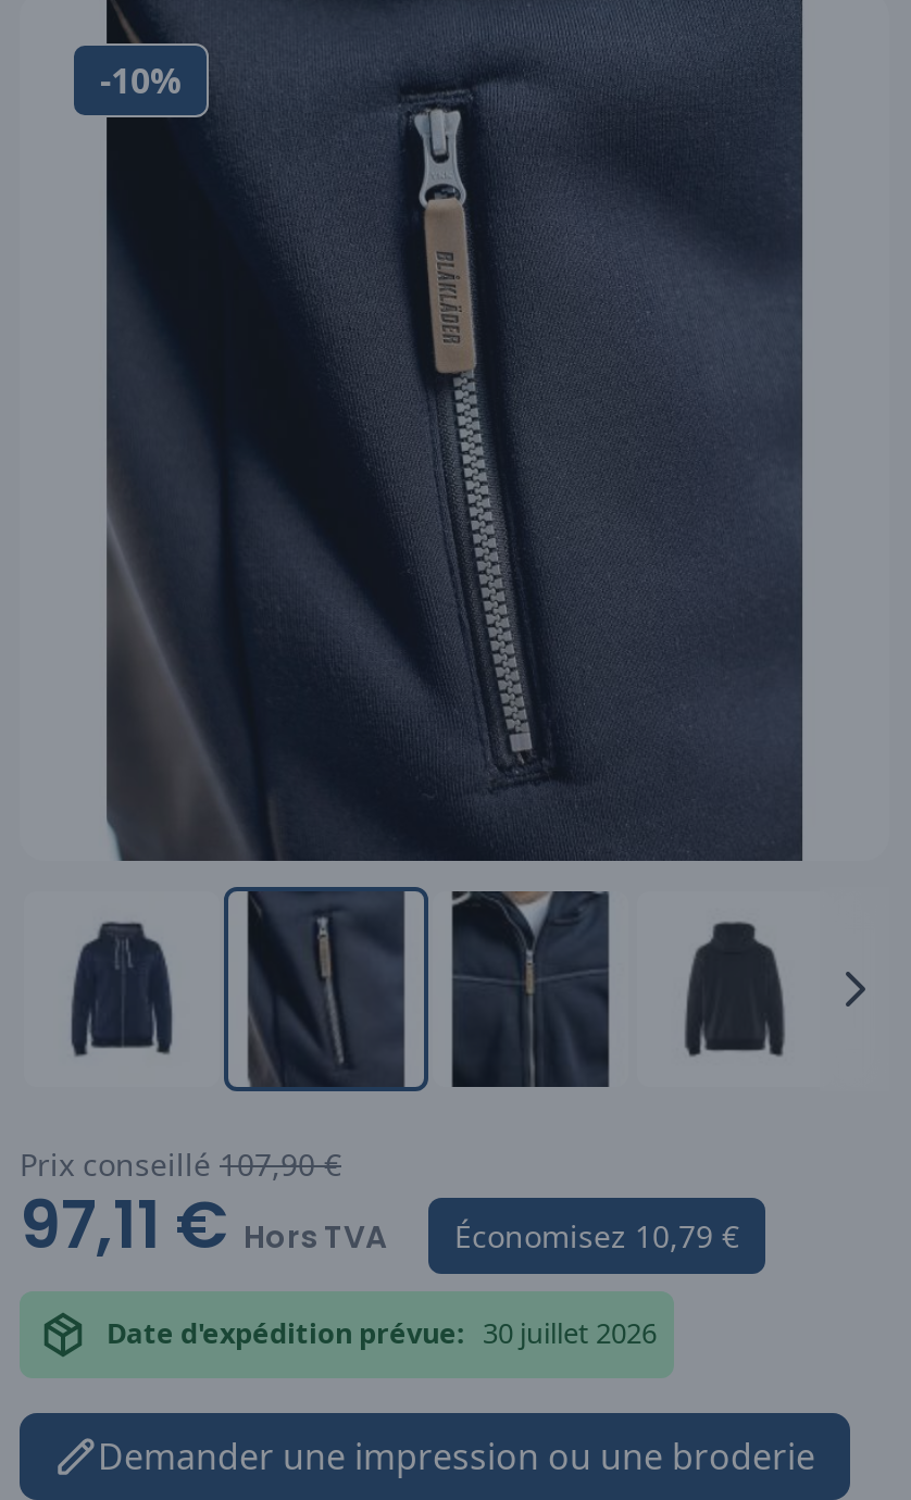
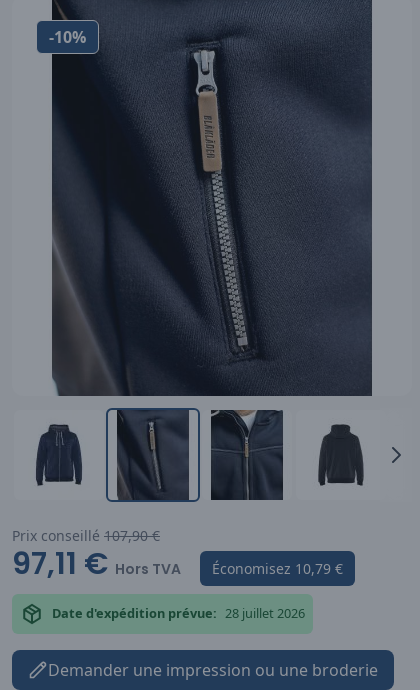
[107,1313,657,1353] Date d'expédition prévue: 30 juillet 2026 -> [52,604,305,622] Date d'expédition prévue: 28 juillet 2026

